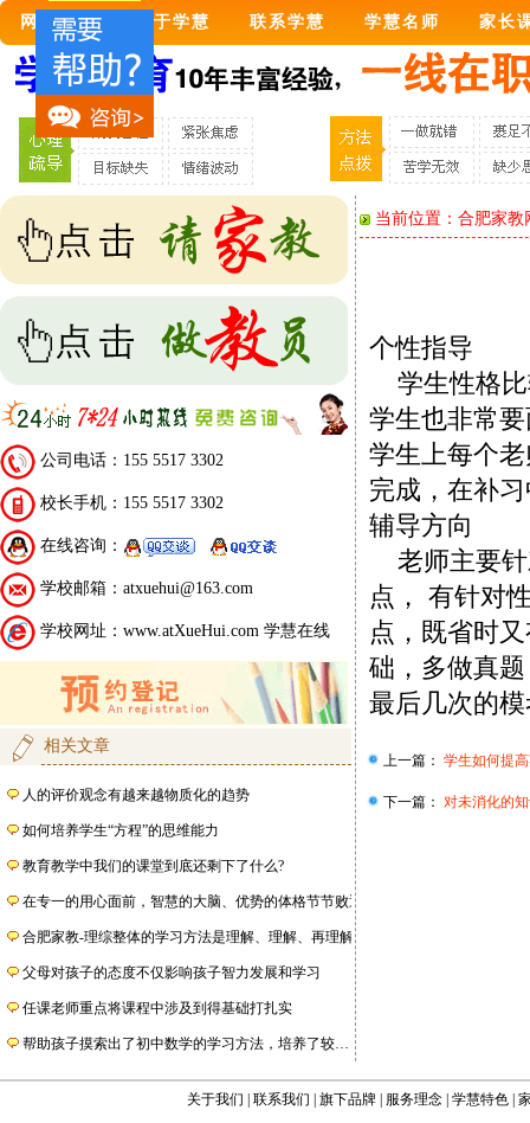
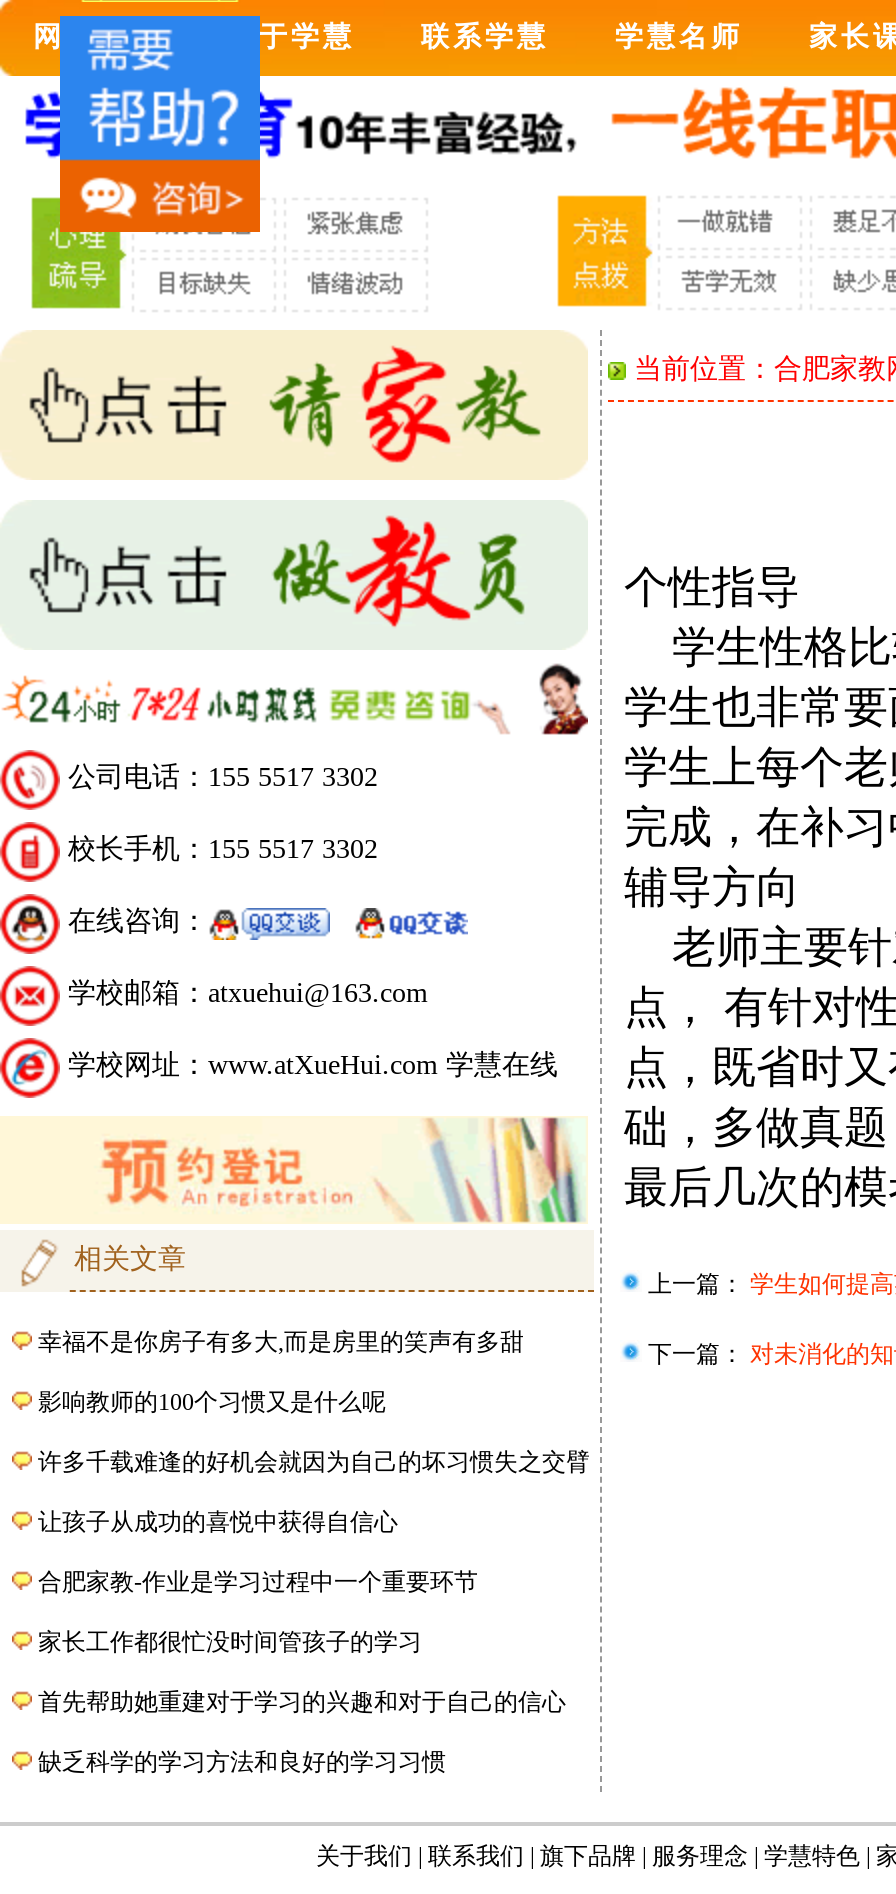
[22,787,250,803] 人的评价观念有越来越物质化的趋势 -> [38,1328,524,1356] 幸福不是你房子有多大,而是房里的笑声有多甜
[22,822,219,839] 如何培养学生“方程”的思维能力 -> [38,1388,386,1416] 影响教师的100个习惯又是什么呢
[22,858,284,874] 教育教学中我们的课堂到底还剩下了什么? -> [38,1448,590,1476] 许多千载难逢的好机会就因为自己的坏习惯失之交臂
[22,893,363,910] 在专一的用心面前，智慧的大脑、优势的体格节节败退 -> [38,1508,398,1536] 让孩子从成功的喜悦中获得自信心
[22,929,354,945] 合肥家教-理综整体的学习方法是理解、理解、再理解 -> [38,1568,478,1596] 合肥家教-作业是学习过程中一个重要环节
[22,964,321,981] 父母对孩子的态度不仅影响孩子智力发展和学习 -> [38,1628,422,1656] 家长工作都很忙没时间管孩子的学习
[22,1000,292,1016] 任课老师重点将课程中涉及到得基础打扎实 -> [38,1688,566,1716] 首先帮助她重建对于学习的兴趣和对于自己的信心
[22,1035,349,1052] 帮助孩子摸索出了初中数学的学习方法，培养了较… -> [38,1748,446,1776] 缺乏科学的学习方法和良好的学习习惯

